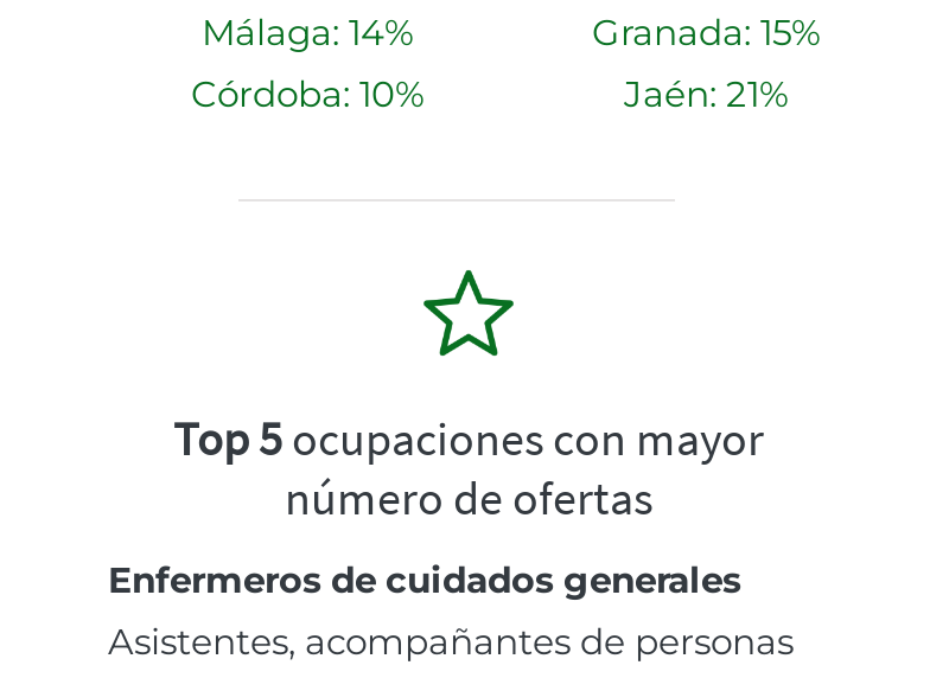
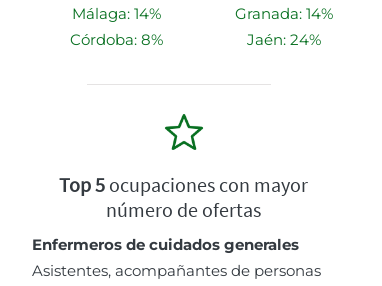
[592,10,820,55] Granada: 15% -> [235,4,333,23] Granada: 14%
[191,72,423,117] Córdoba: 10% -> [69,30,162,49] Córdoba: 8%
[624,72,788,117] Jaén: 21% -> [247,30,321,49] Jaén: 24%

